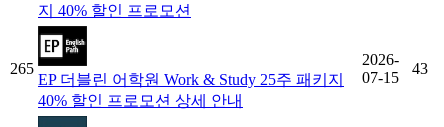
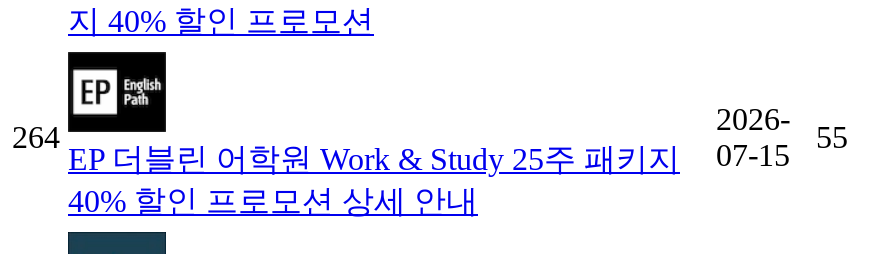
[10,60,34,77] 265 -> [12,121,60,155] 264
[412,60,428,77] 43 -> [816,121,848,155] 55

